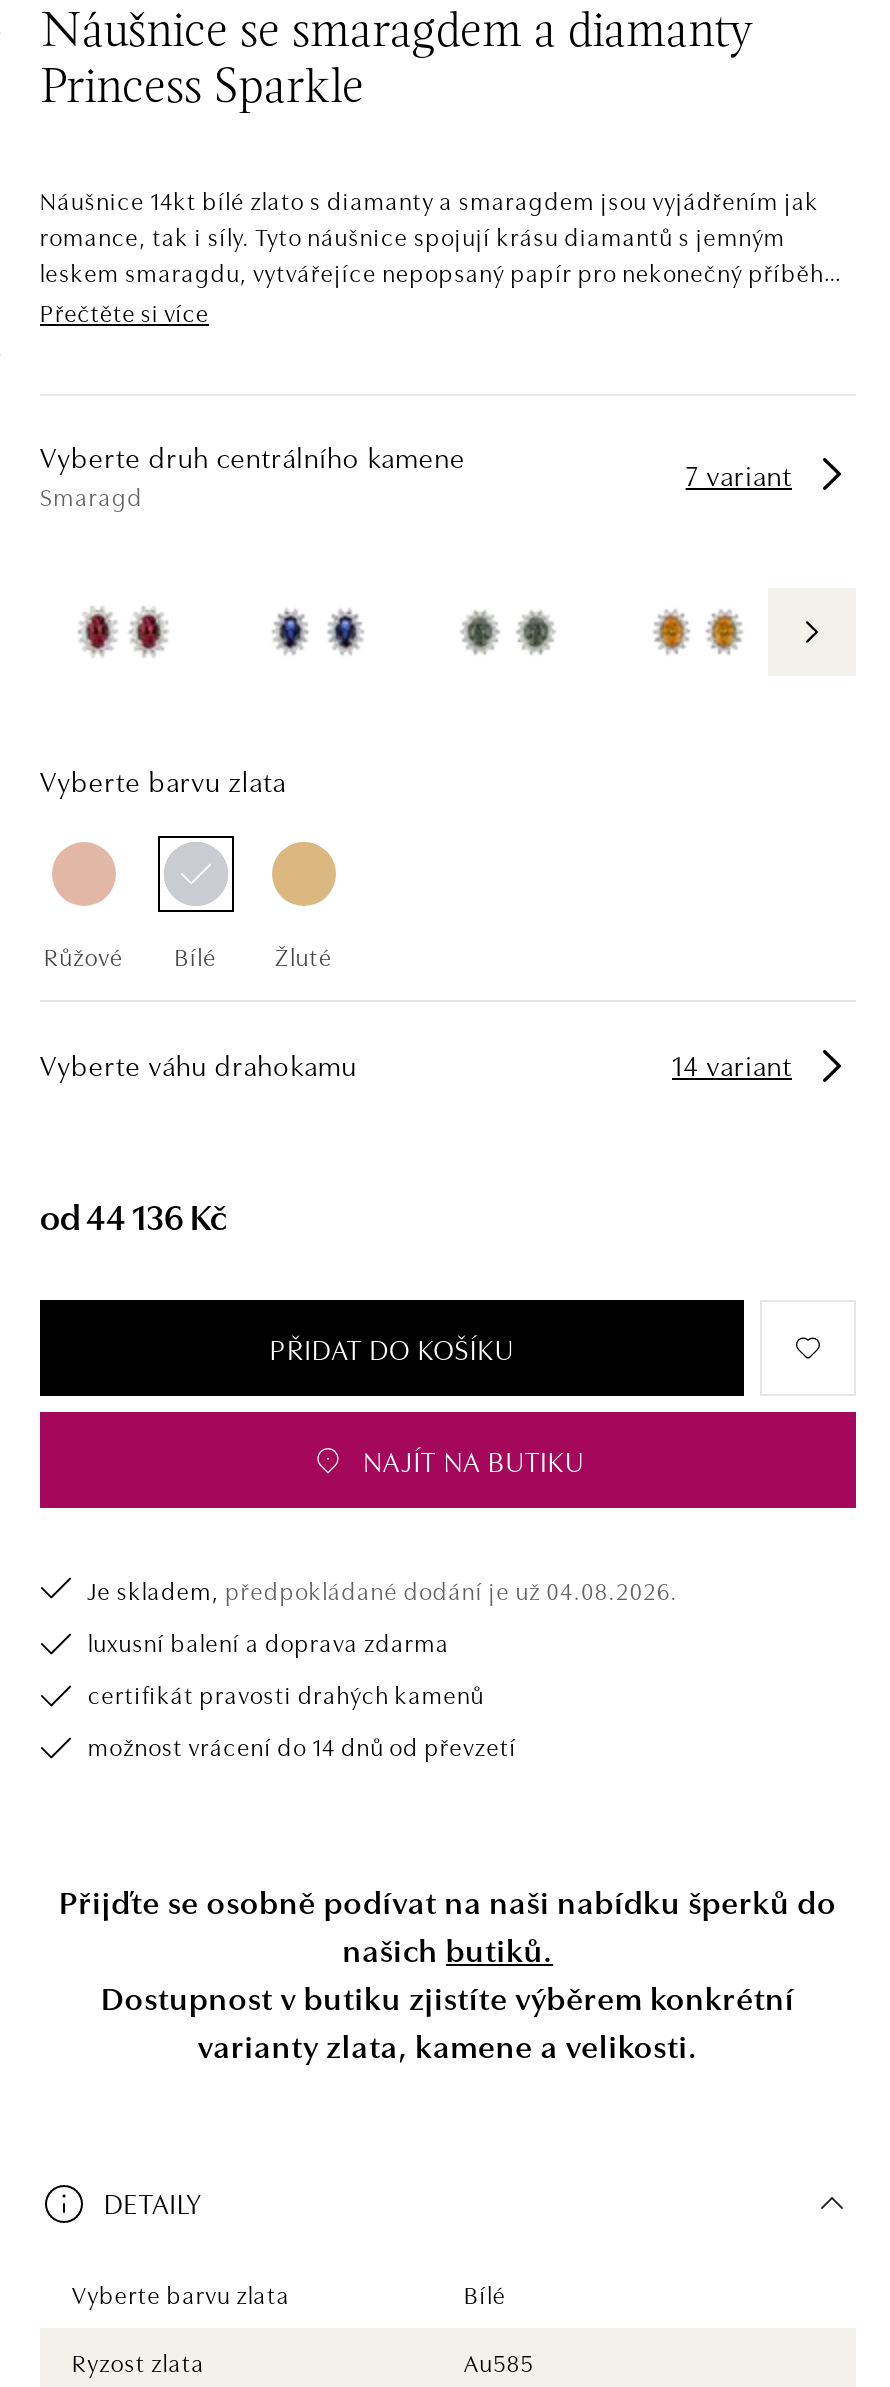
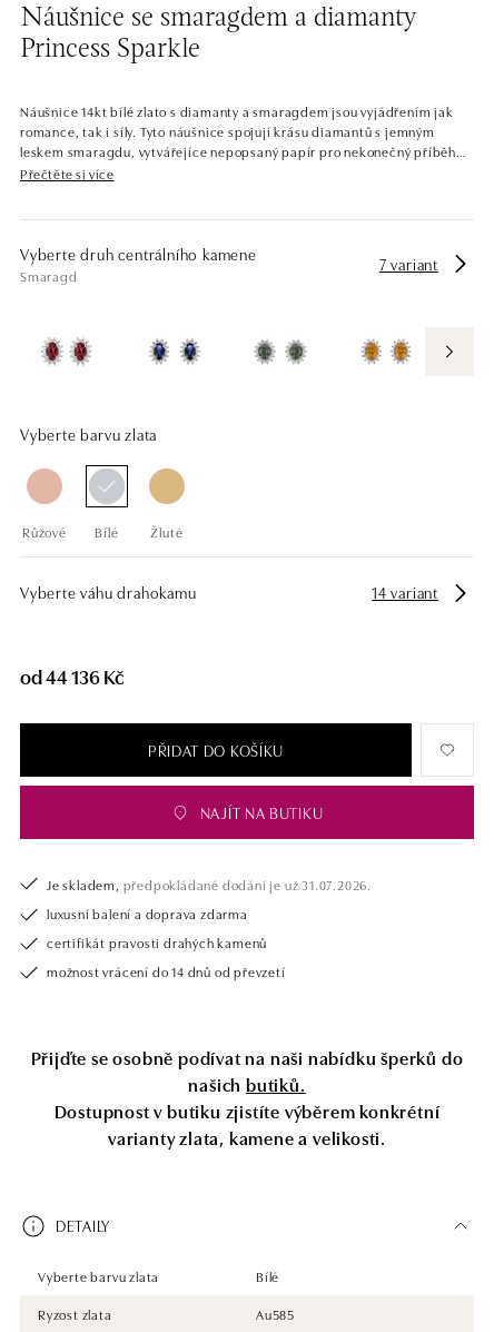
[88,1571,678,1605] Je skladem, předpokládané dodání je už 04.08.2026. -> [47,874,372,893] Je skladem, předpokládané dodání je už 31.07.2026.

